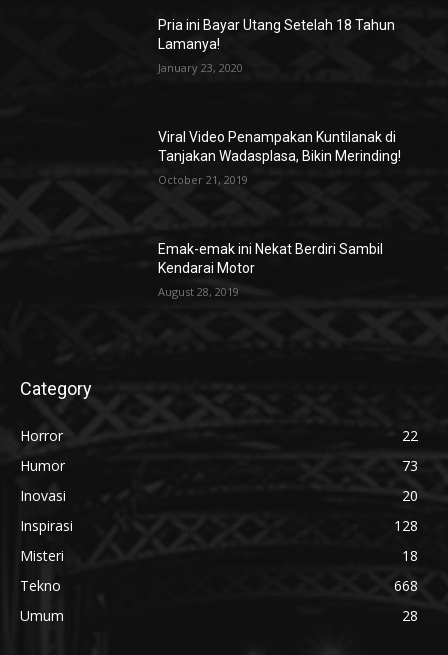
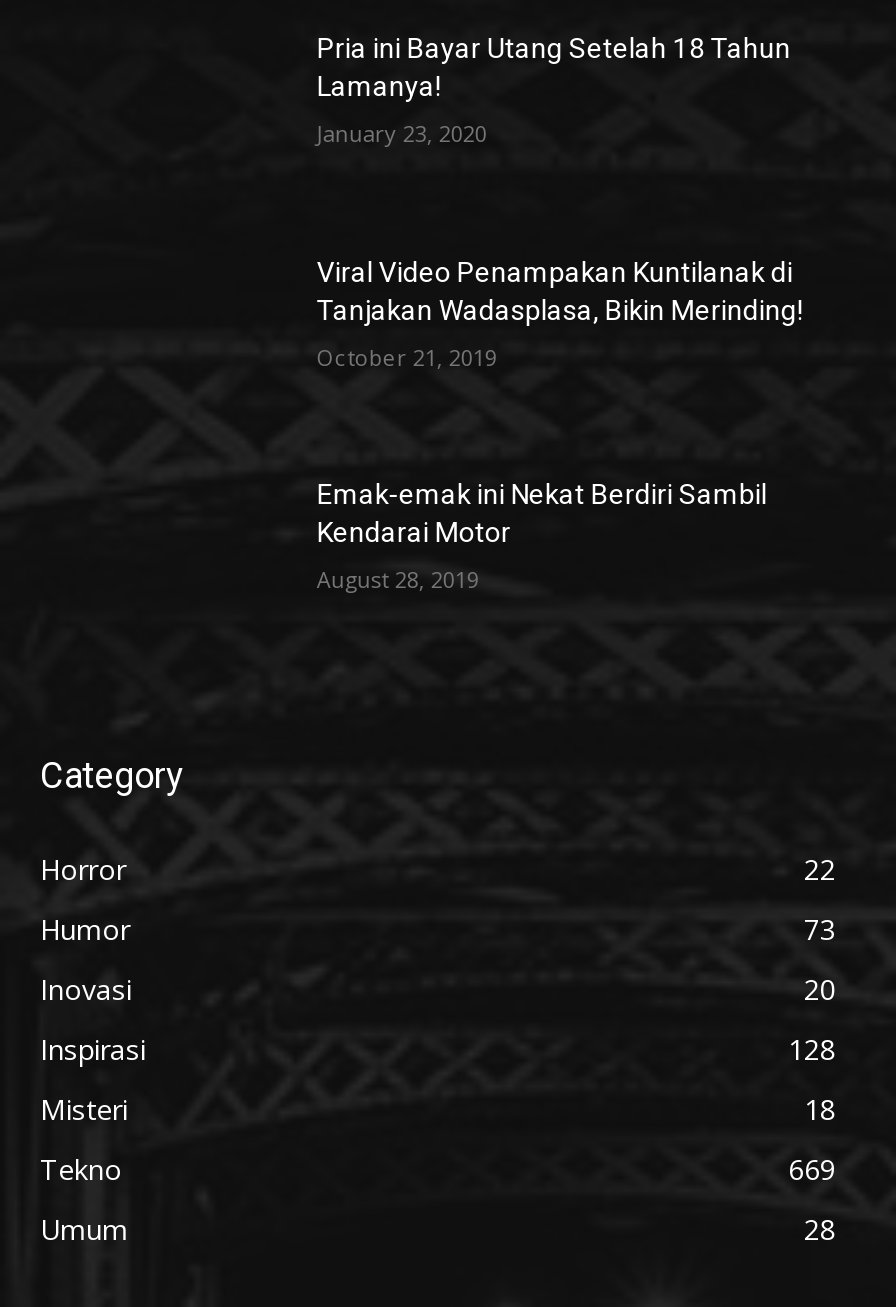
[394,576,418,595] 668 -> [788,1150,836,1188] 669

